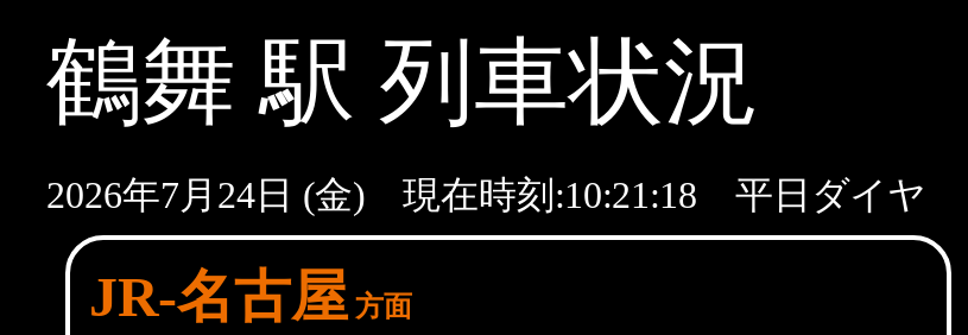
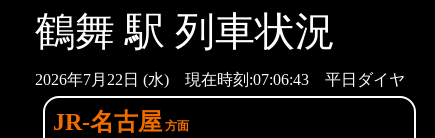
[46,175,365,215] 2026年7月24日 (金) -> [35,70,169,87] 2026年7月22日 (水)
[403,175,697,215] 現在時刻:10:21:18 -> [185,70,309,87] 現在時刻:07:06:43

